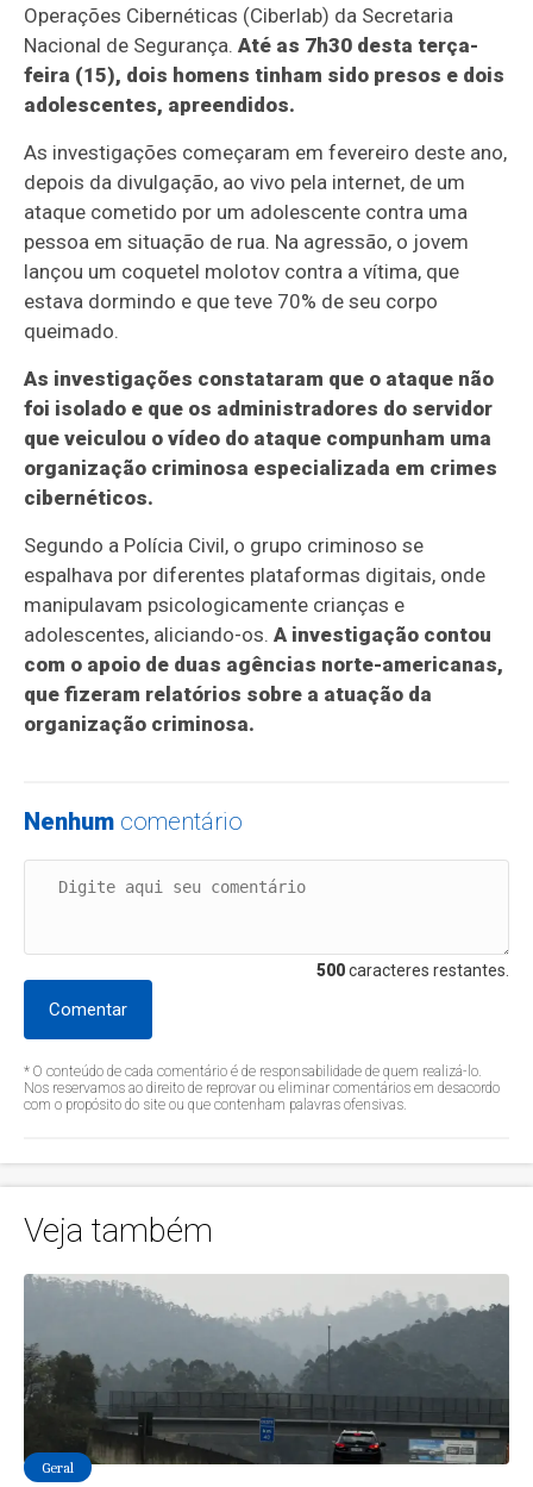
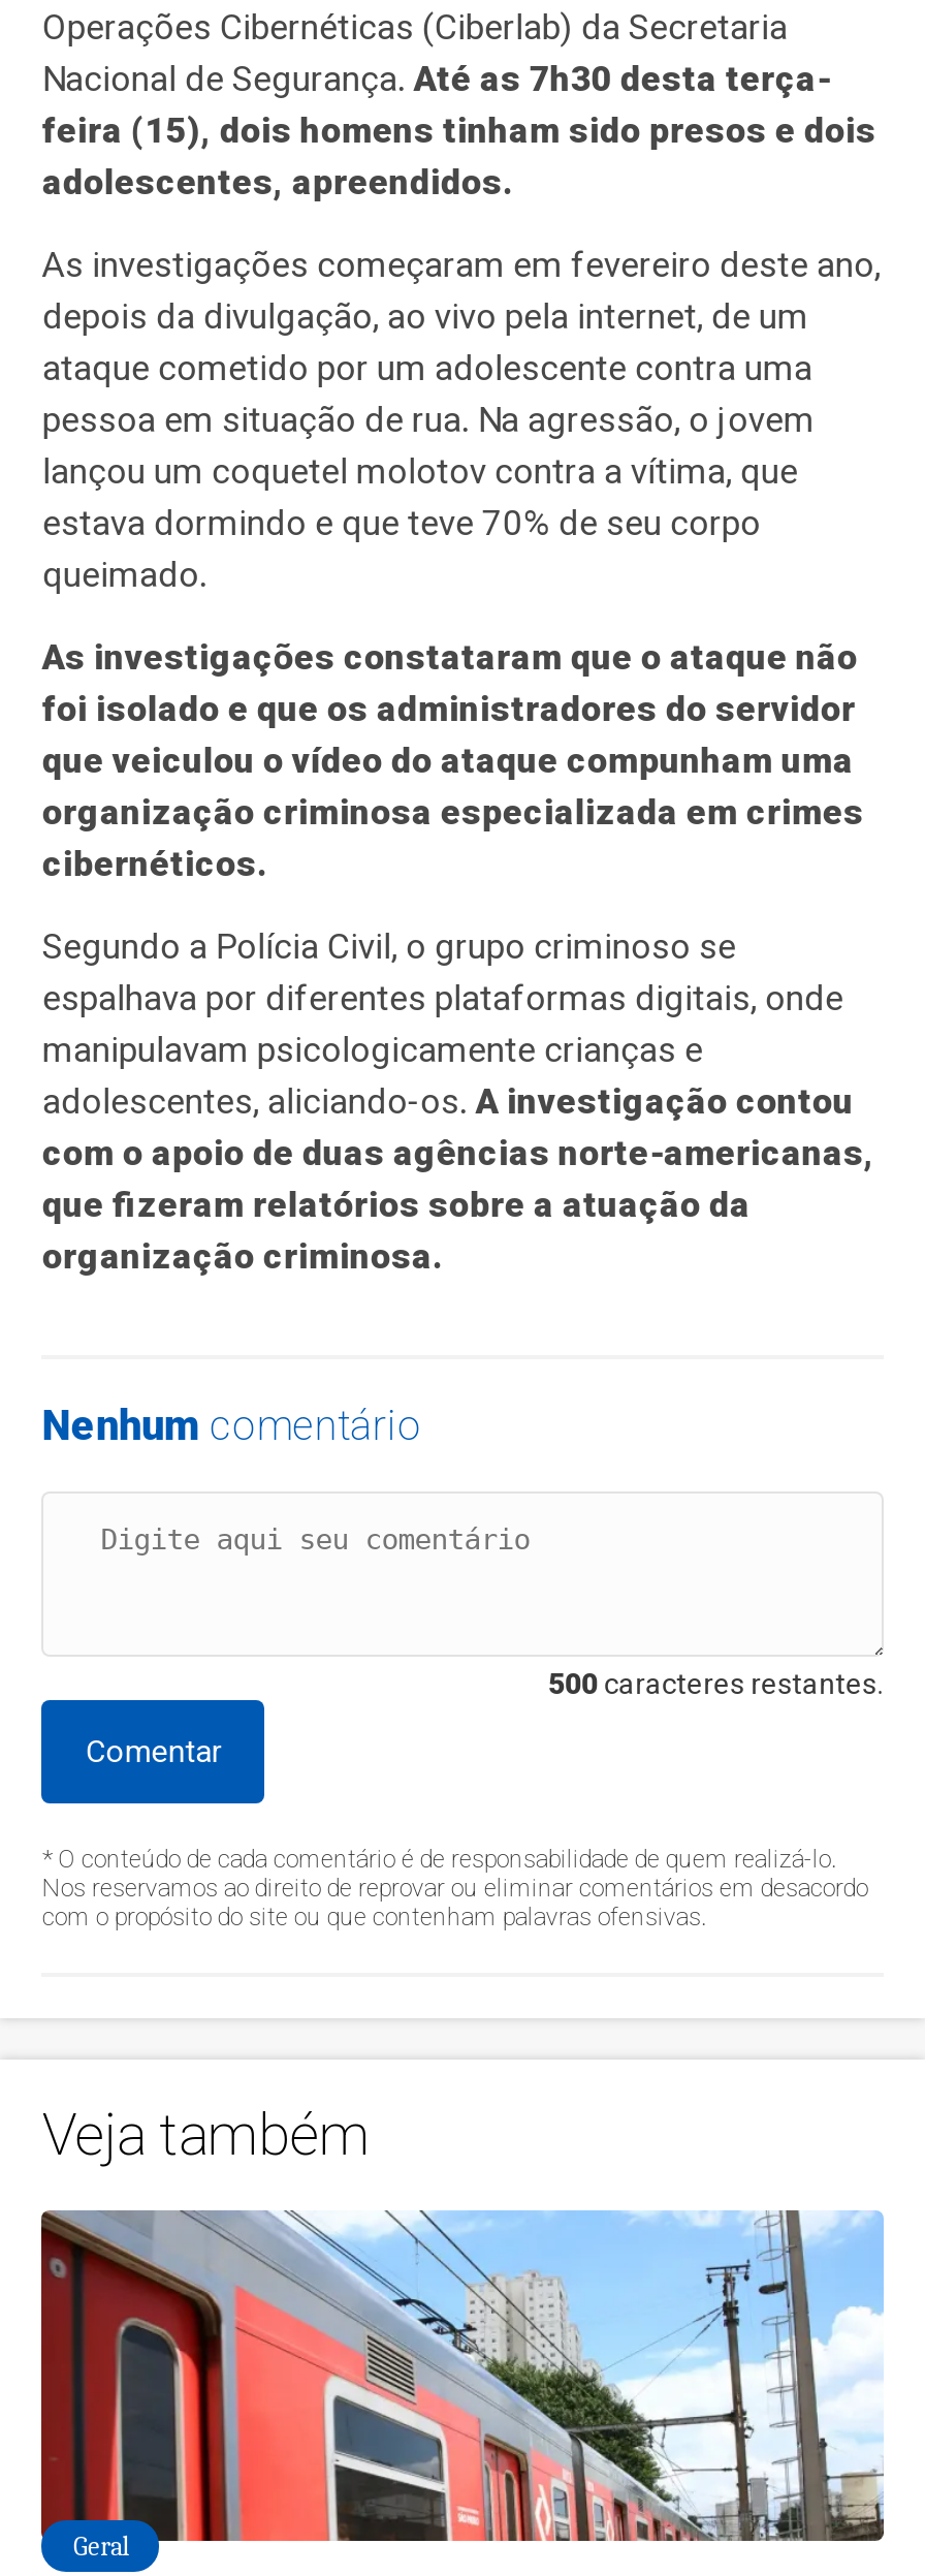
[23,1274,510,1466] [image] -> [39,2210,886,2543] [image]

